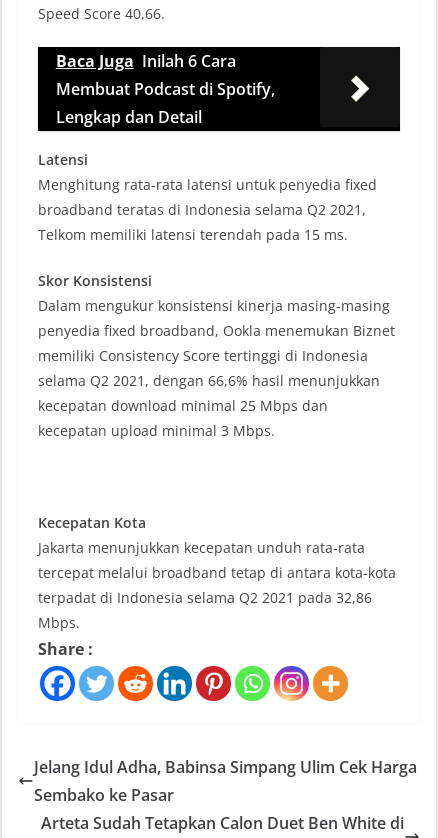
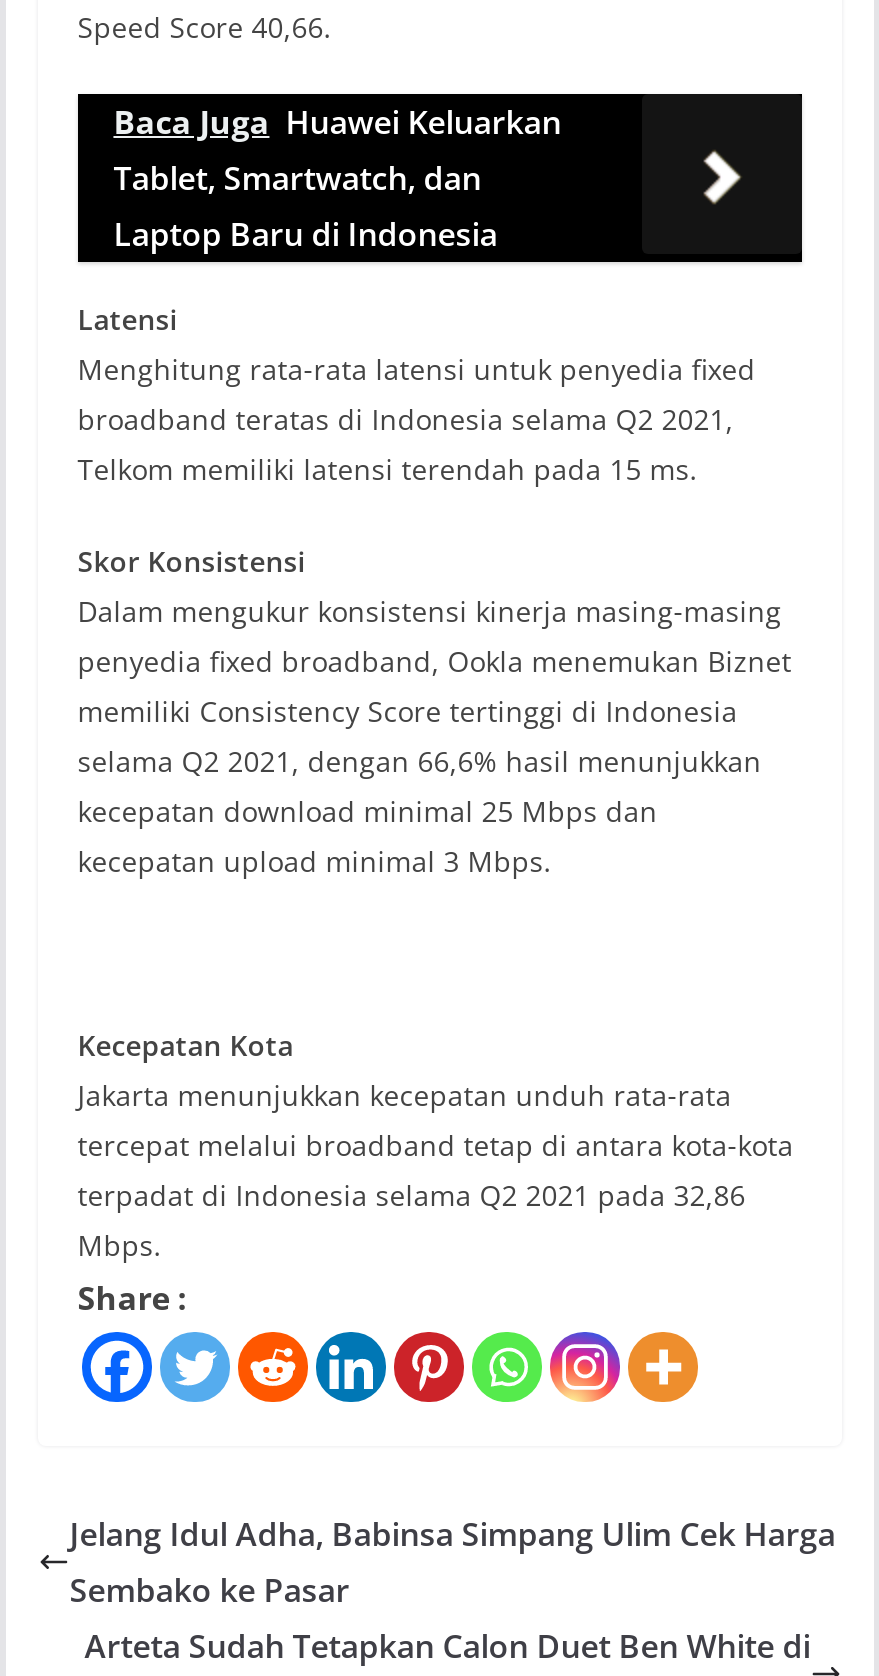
[56,50,275,128] Baca Juga Inilah 6 Cara | Membuat Podcast di Spotify, | Lengkap dan Detail -> [113,100,561,256] Baca Juga Huawei Keluarkan | Tablet, Smartwatch, dan | Laptop Baru di Indonesia

